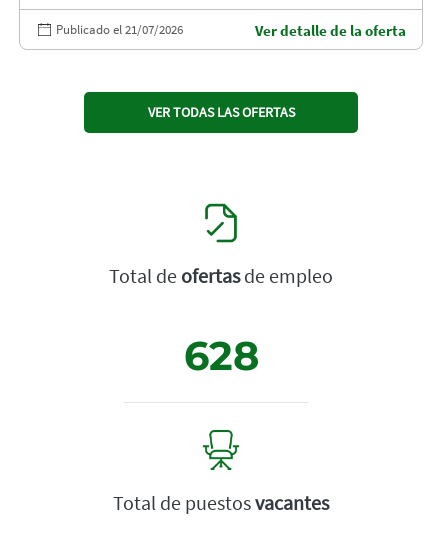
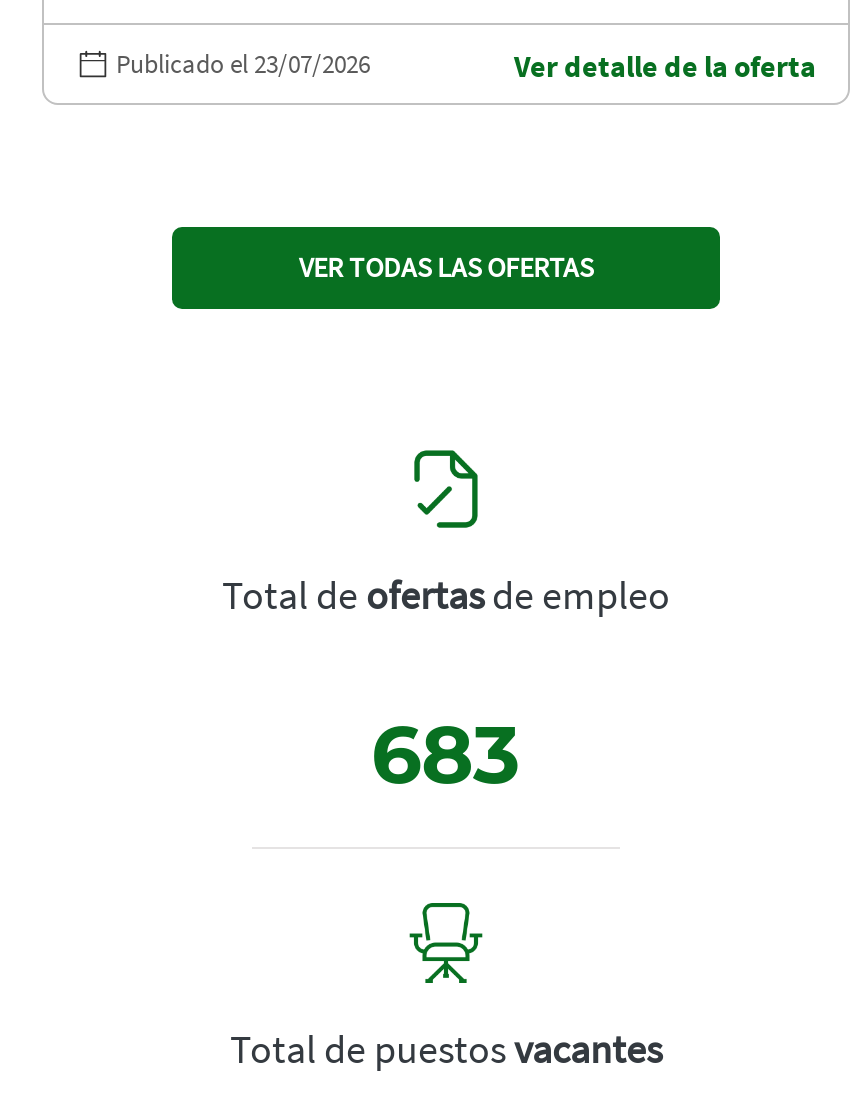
[56,21,183,38] Publicado el 21/07/2026 -> [116,47,370,81] Publicado el 23/07/2026
[183,331,258,380] 628 -> [371,705,521,803] 683

